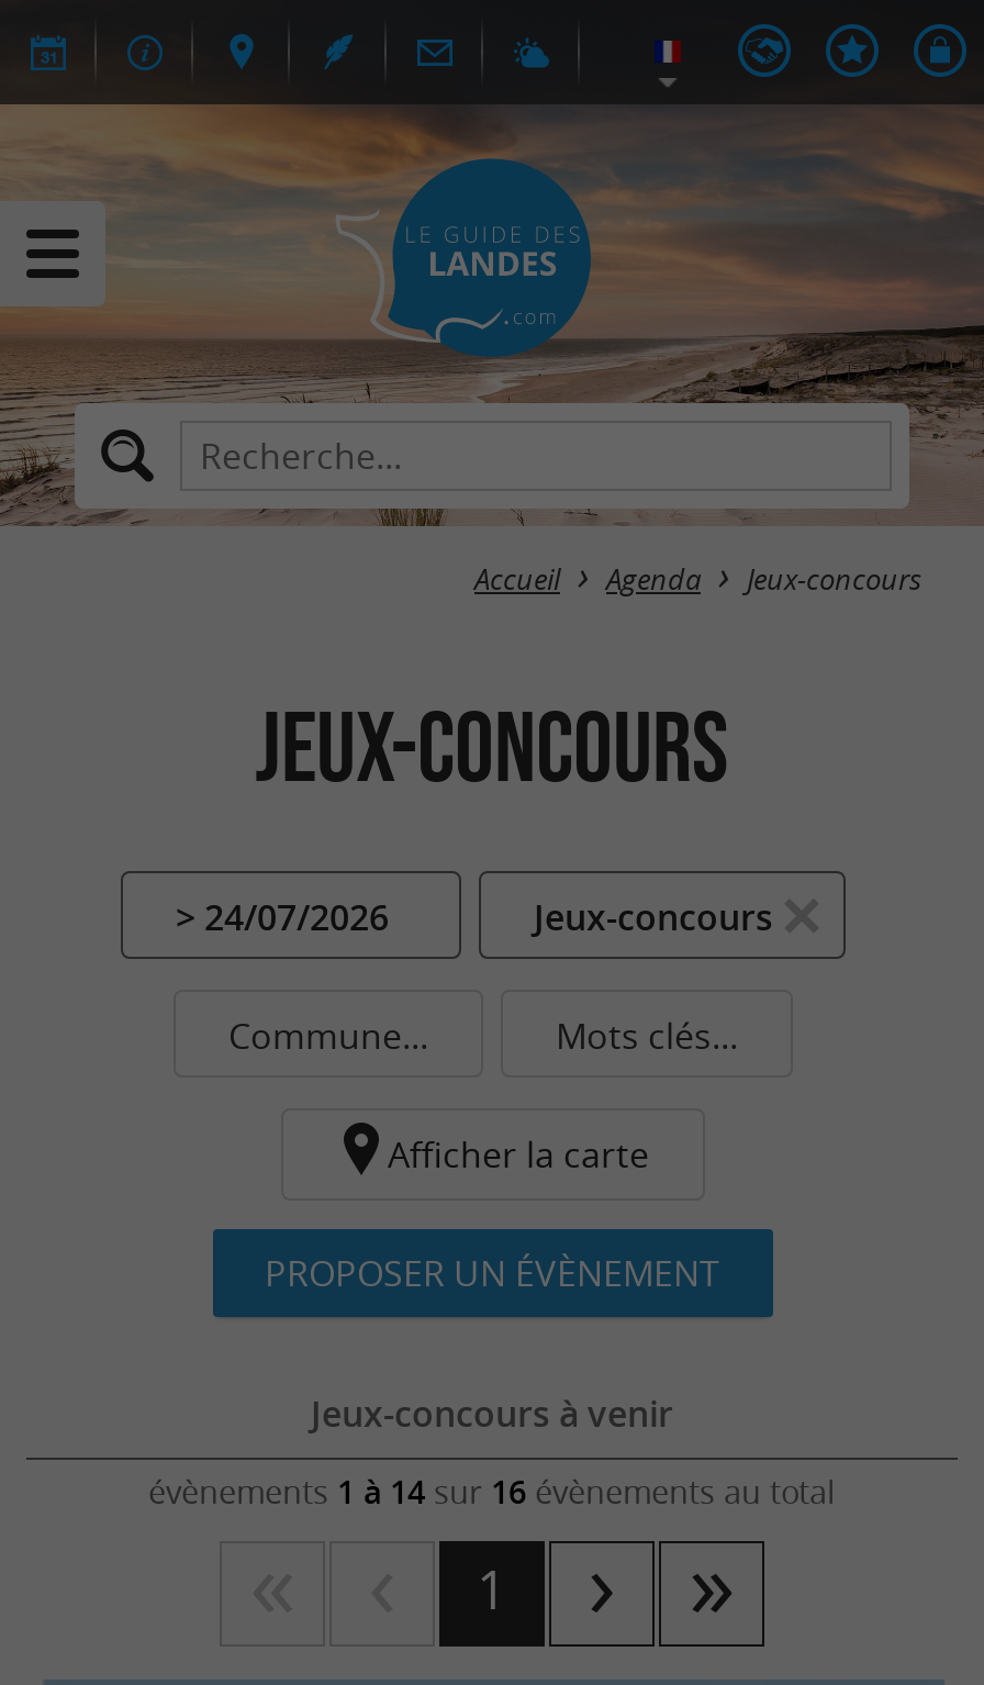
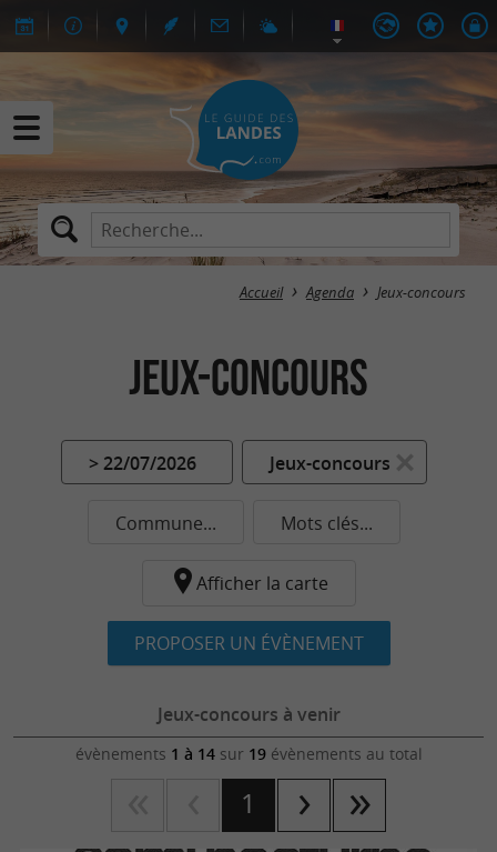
[176,893,389,941] > 24/07/2026 -> [89,451,196,475] > 22/07/2026
[148,1471,836,1513] évènements 1 à 14 sur 16 évènements au total -> [75,743,422,764] évènements 1 à 14 sur 19 évènements au total

